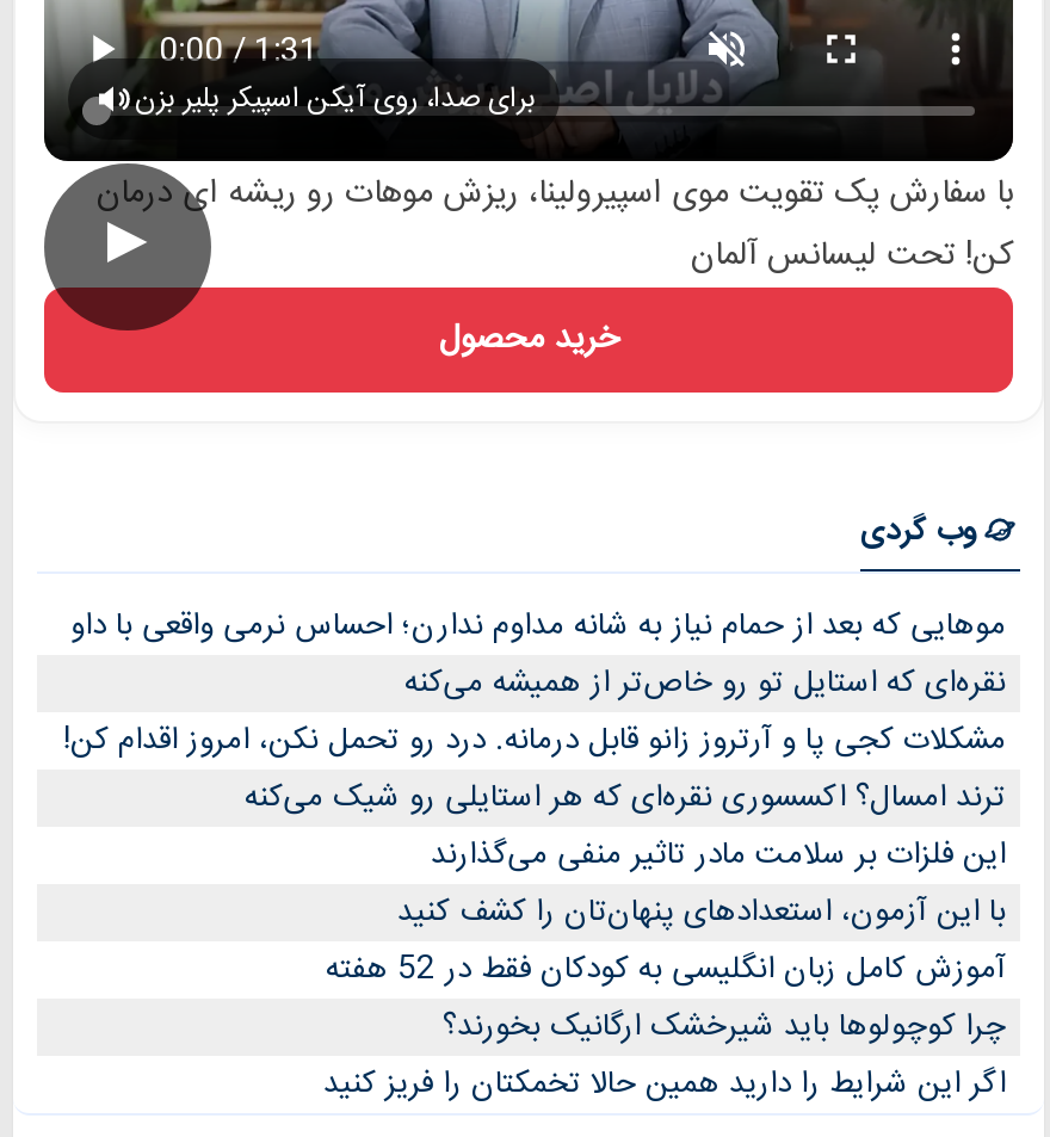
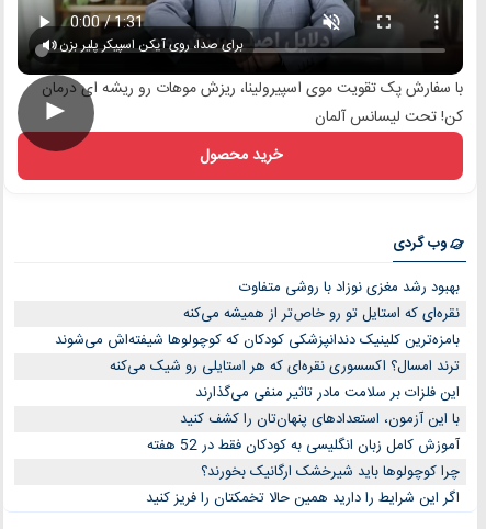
[70,599,1006,652] موهایی که بعد از حمام نیاز به شانه مداوم ندارن؛ احساس نرمی واقعی با داو -> [239,276,460,300] بهبود رشد مغزی نوزاد با روشی متفاوت
[63,714,1006,766] مشکلات کجی پا و آرتروز زانو قابل درمانه. درد رو تحمل نکن، امروز اقدام کن! -> [55,328,460,352] بامزه‌ترین کلینیک دندانپزشکی کودکان که کوچولوها شیفته‌اش می‌شوند

